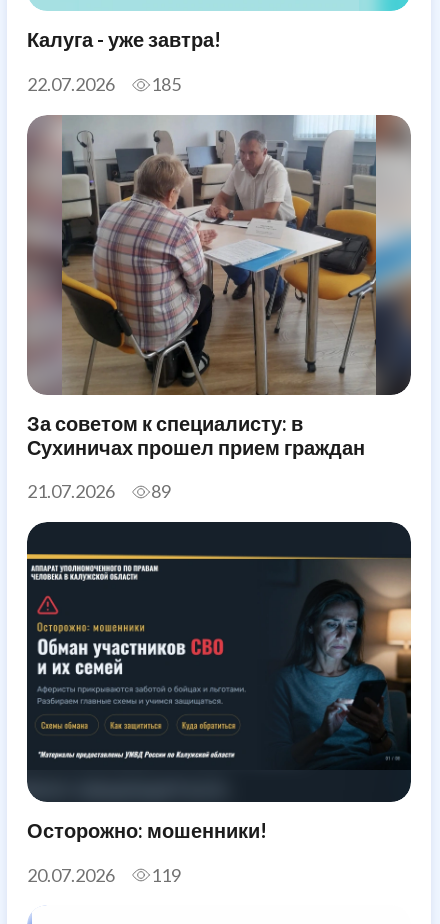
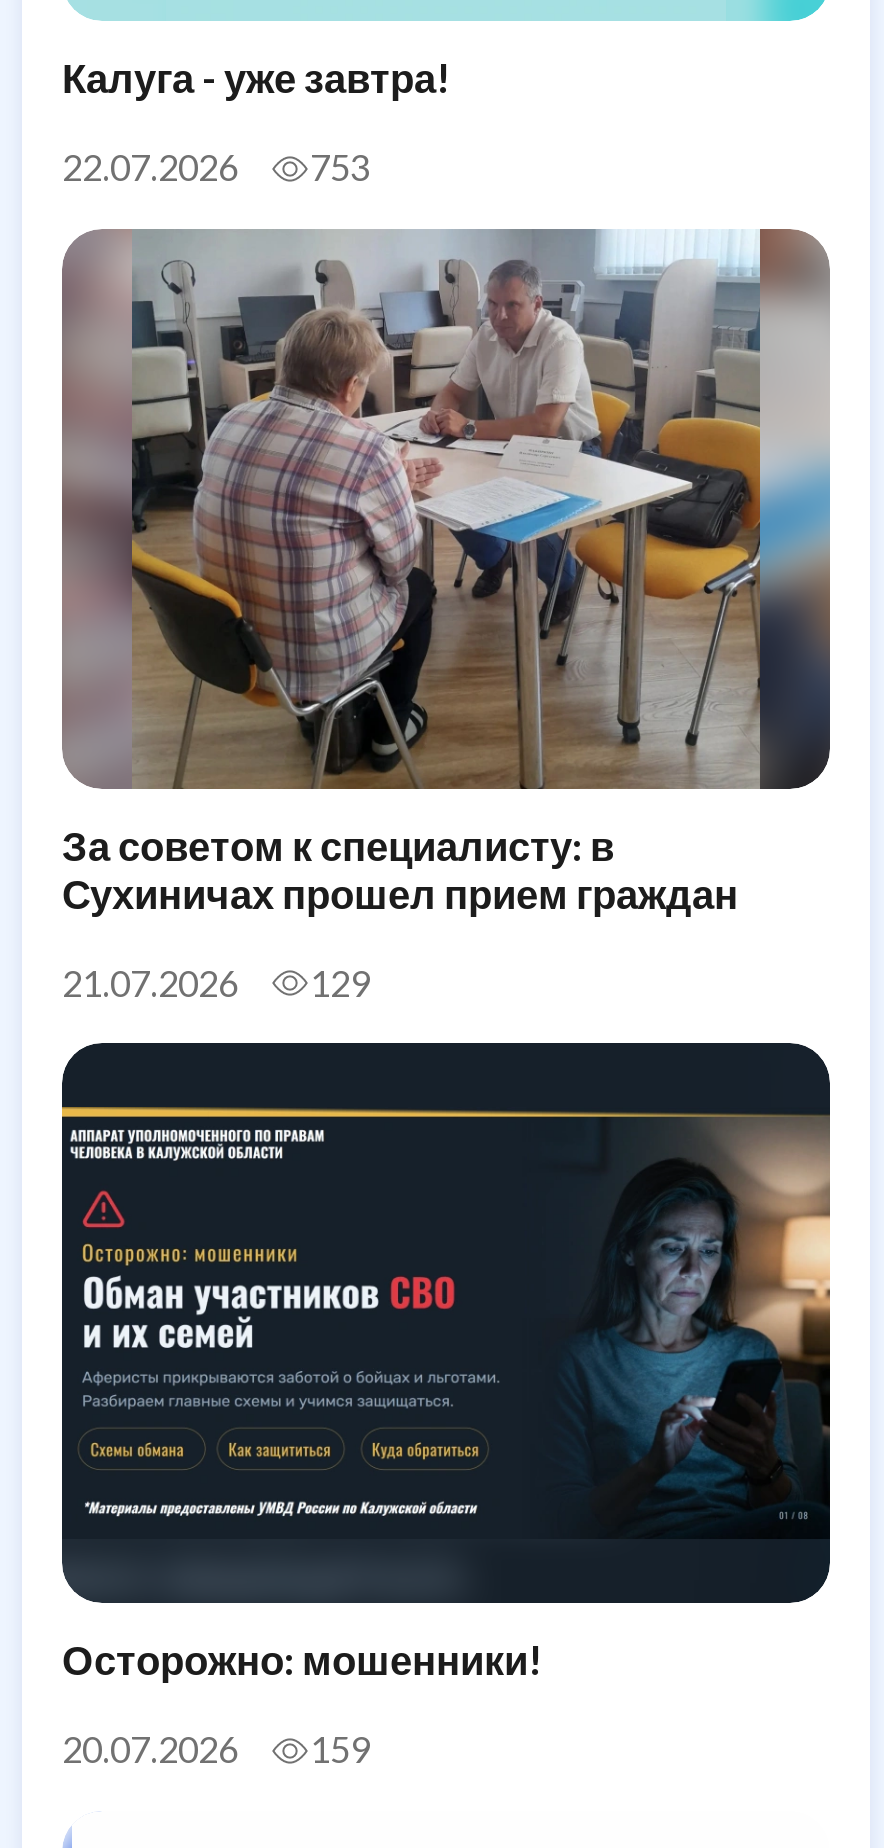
[27,73,181,95] 22.07.2026 185 -> [62,146,370,190] 22.07.2026 753
[27,480,171,502] 21.07.2026 89 -> [62,961,370,1005] 21.07.2026 129
[27,864,181,886] 20.07.2026 119 -> [62,1727,370,1771] 20.07.2026 159

